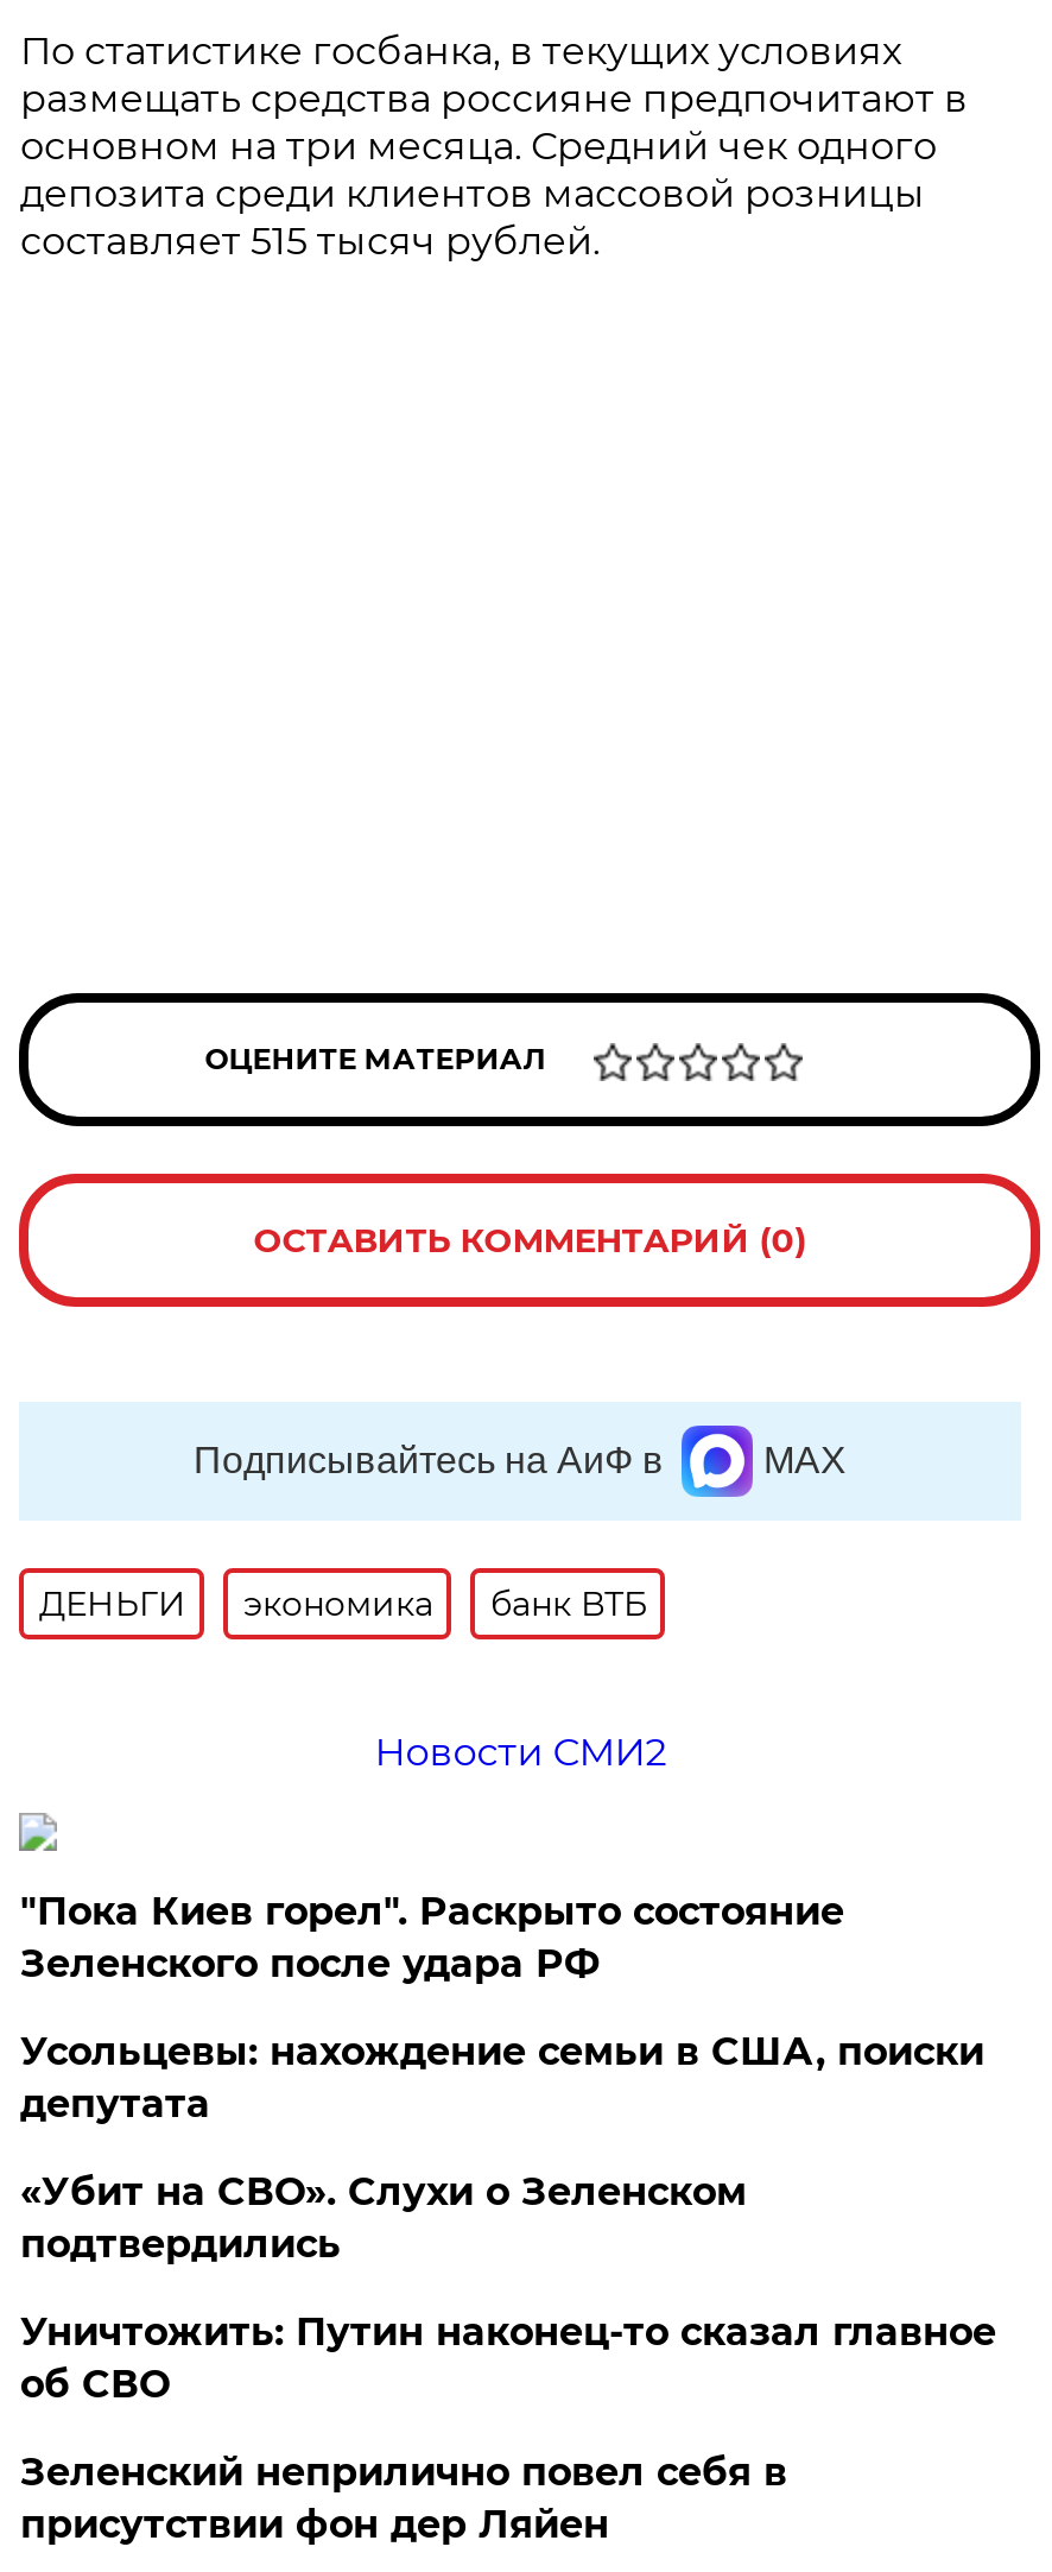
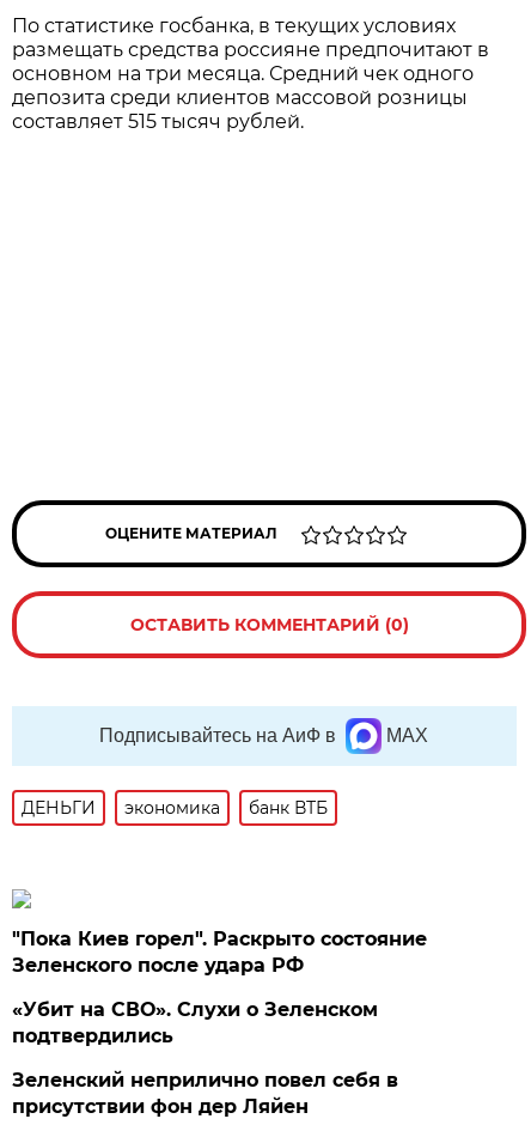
[374,1730,667,1775] Новости СМИ2 -> none
[20,2029,984,2127] Усольцевы: нахождение семьи в США, поиски | депутата -> none
[20,2309,996,2407] Уничтожить: Путин наконец-то сказал главное | об СВО -> none

